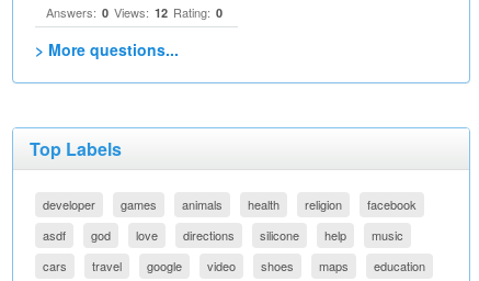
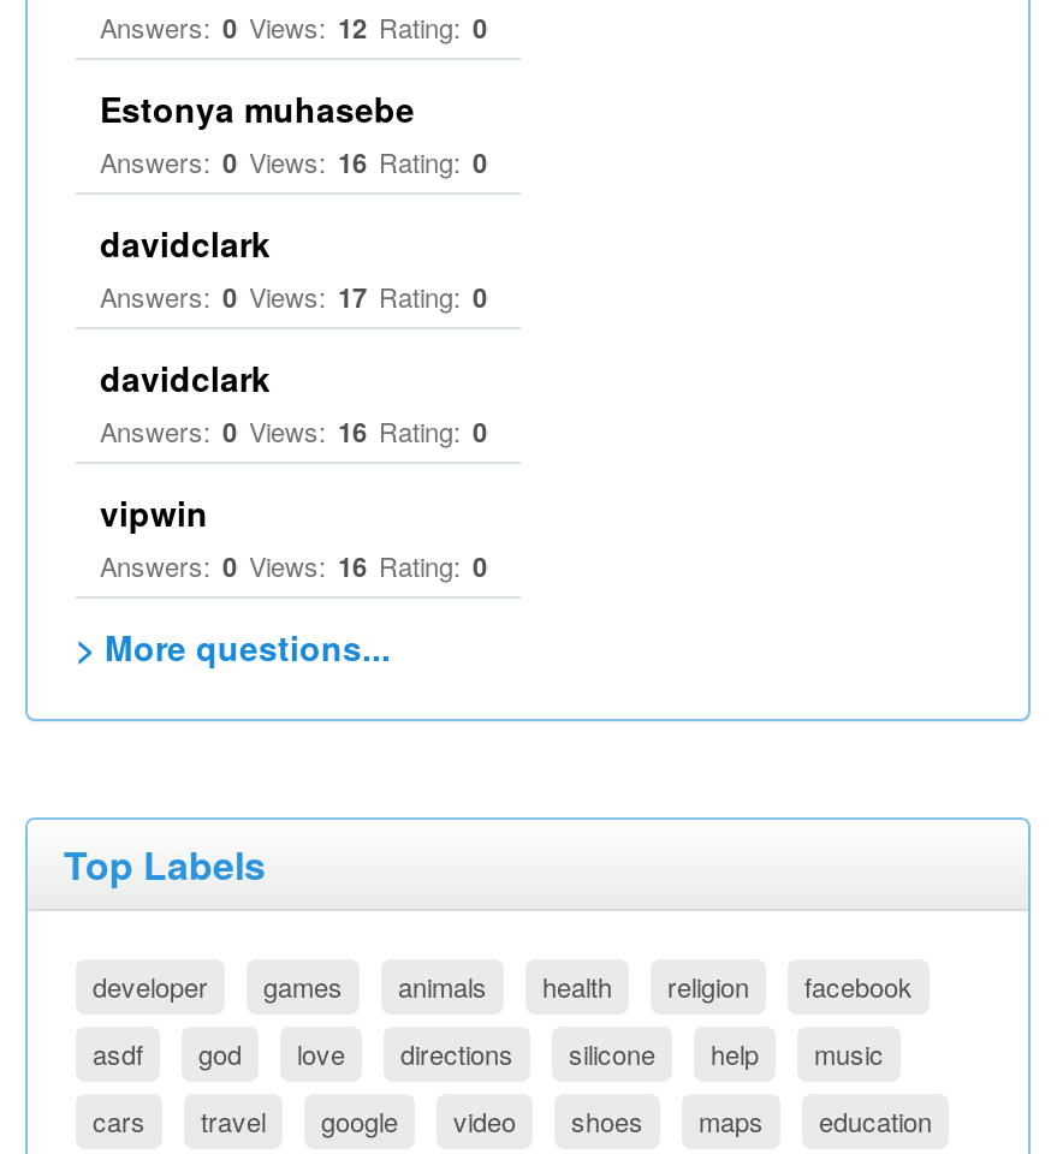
none -> [100,84,487,584] Estonya muhasebe | Answers: 0 Views: 16 Rating: 0 | davidclark | Answers: 0 Views: 17 Rating: 0 | davidclark | Answers: 0 Views: 16 Rating: 0 | vipwin | Answers: 0 Views: 16 Rating: 0

